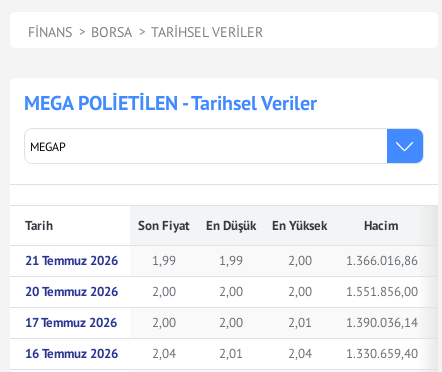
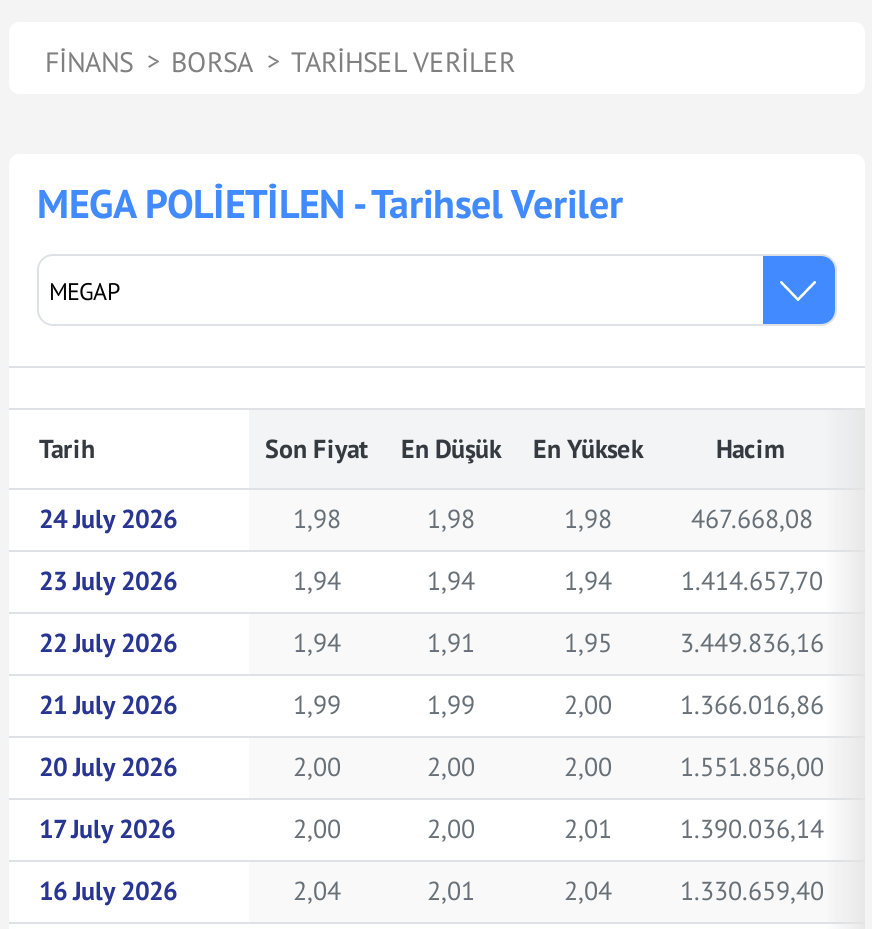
[25,252,118,269] 21 Temmuz 2026 -> [39,502,824,722] 24 July 2026 | 1,98 | 1,98 | 1,98 | 467.668,08 | 23 July 2026 | 1,94 | 1,94 | 1,94 | 1.414.657,70 | 22 July 2026 | 1,94 | 1,91 | 1,95 | 3.449.836,16 | 21 July 2026
[25,283,118,300] 20 Temmuz 2026 -> [39,750,177,784] 20 July 2026
[25,314,117,331] 17 Temmuz 2026 -> [39,812,175,846] 17 July 2026
[25,345,118,362] 16 Temmuz 2026 -> [39,874,177,908] 16 July 2026

